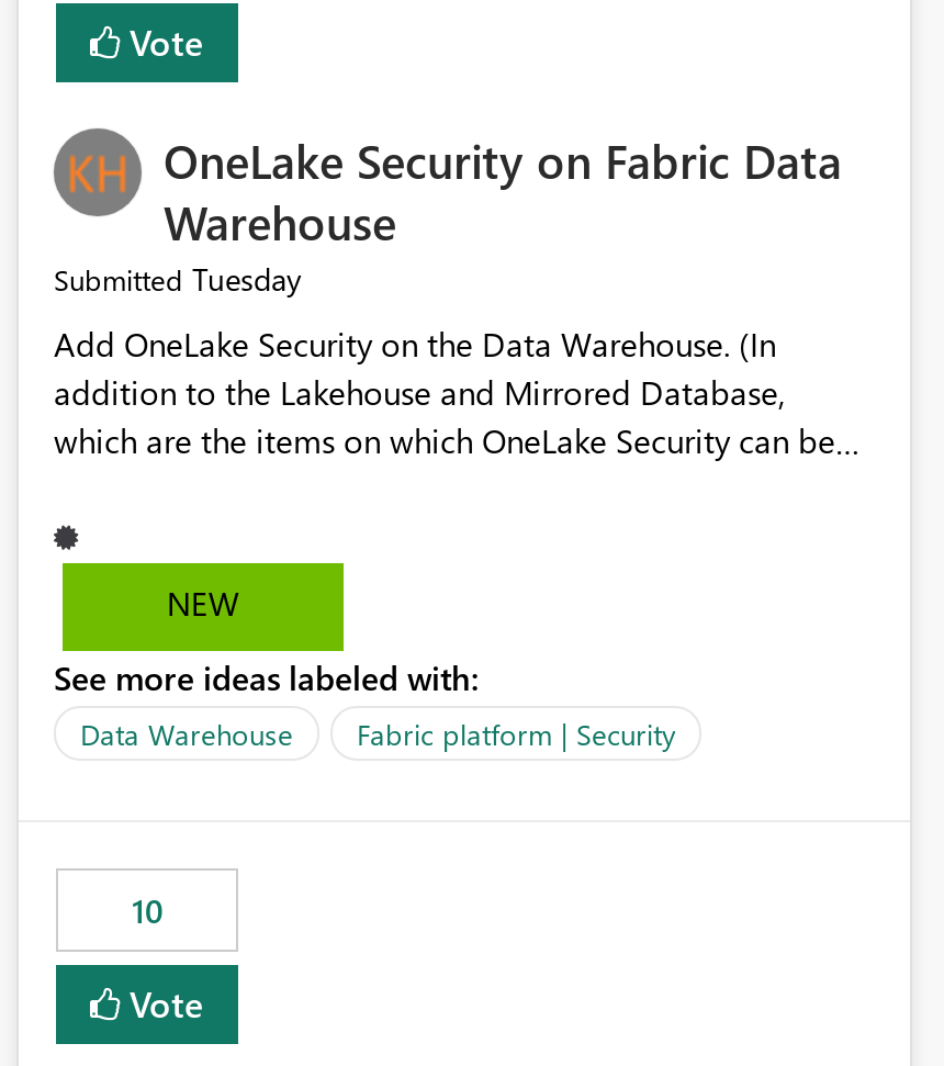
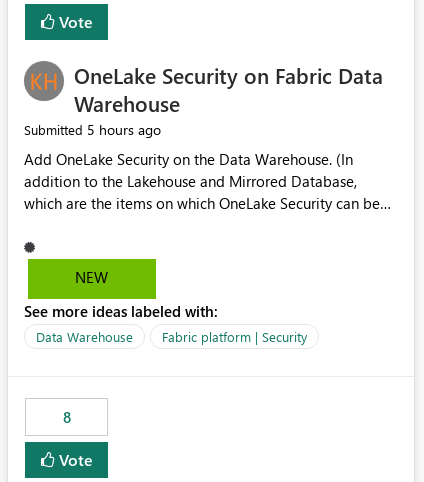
[54,259,302,301] Submitted Tuesday -> [24,120,161,139] Submitted 5 hours ago
[132,889,162,933] 10 -> [62,407,70,427] 8

